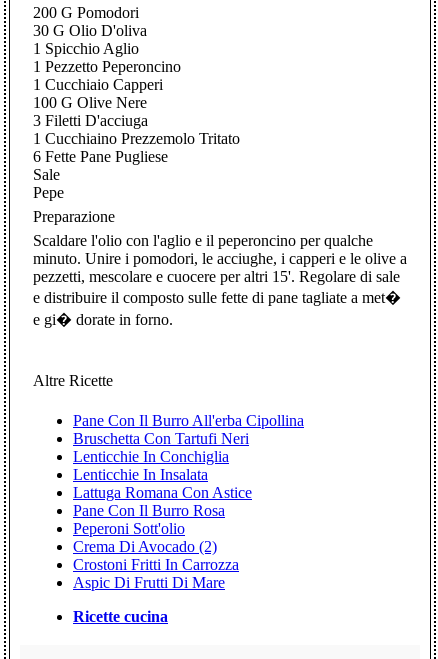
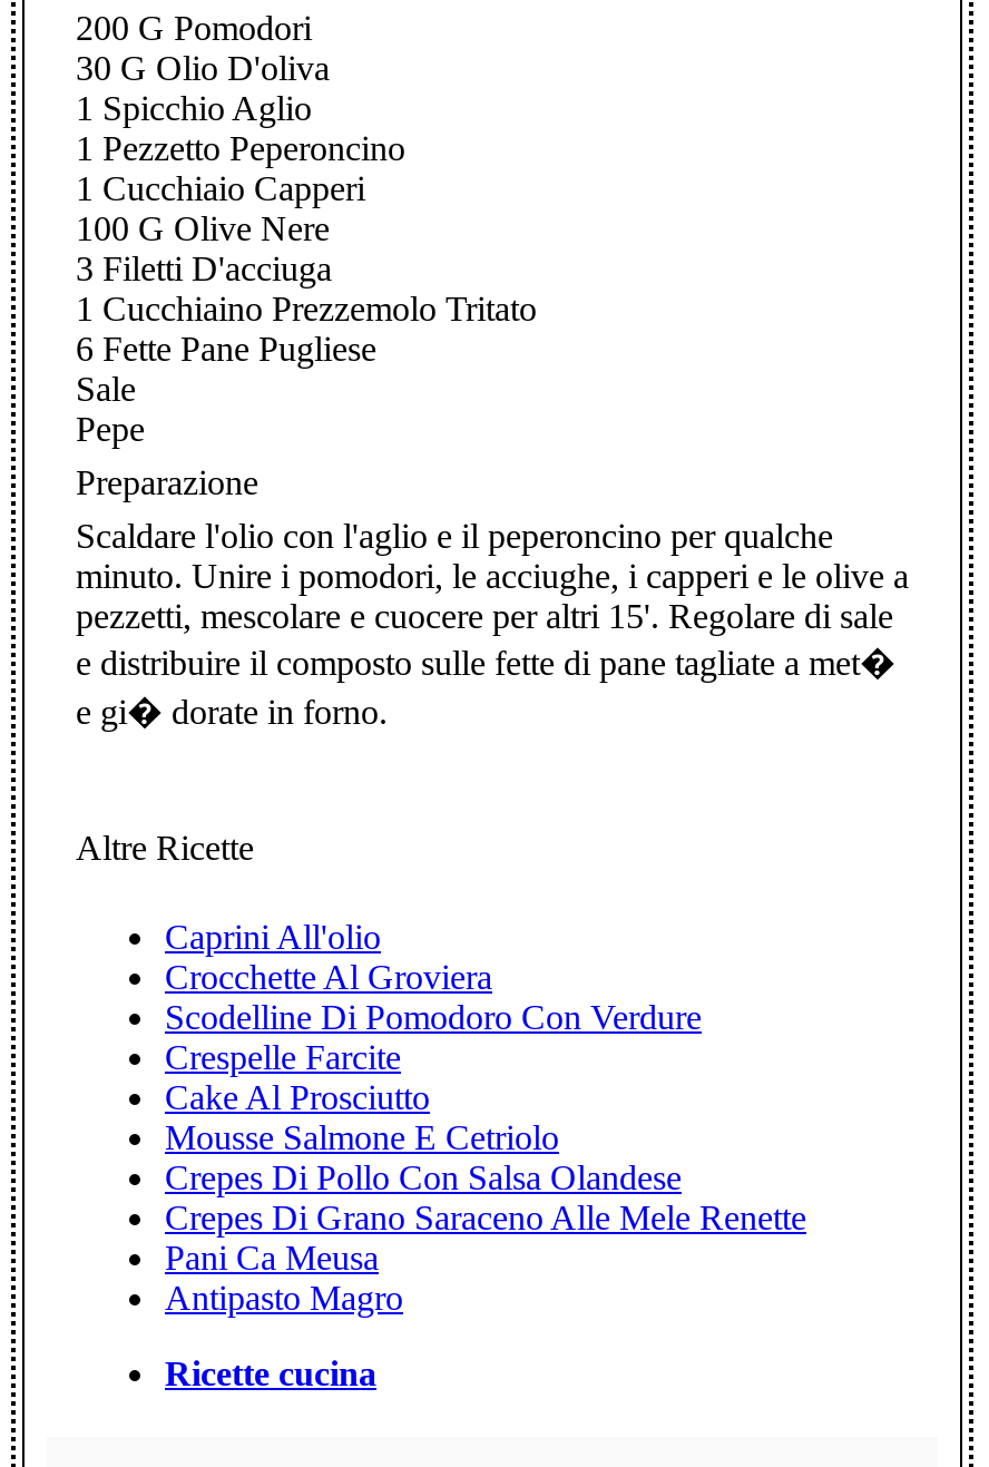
[73,412,304,591] Pane Con Il Burro All'erba Cipollina | Bruschetta Con Tartufi Neri | Lenticchie In Conchiglia | Lenticchie In Insalata | Lattuga Romana Con Astice | Pane Con Il Burro Rosa | Peperoni Sott'olio | Crema Di Avocado (2) | Crostoni Fritti In Carrozza | Aspic Di Frutti Di Mare -> [165,917,806,1316] Caprini All'olio | Crocchette Al Groviera | Scodelline Di Pomodoro Con Verdure | Crespelle Farcite | Cake Al Prosciutto | Mousse Salmone E Cetriolo | Crepes Di Pollo Con Salsa Olandese | Crepes Di Grano Saraceno Alle Mele Renette | Pani Ca Meusa | Antipasto Magro

